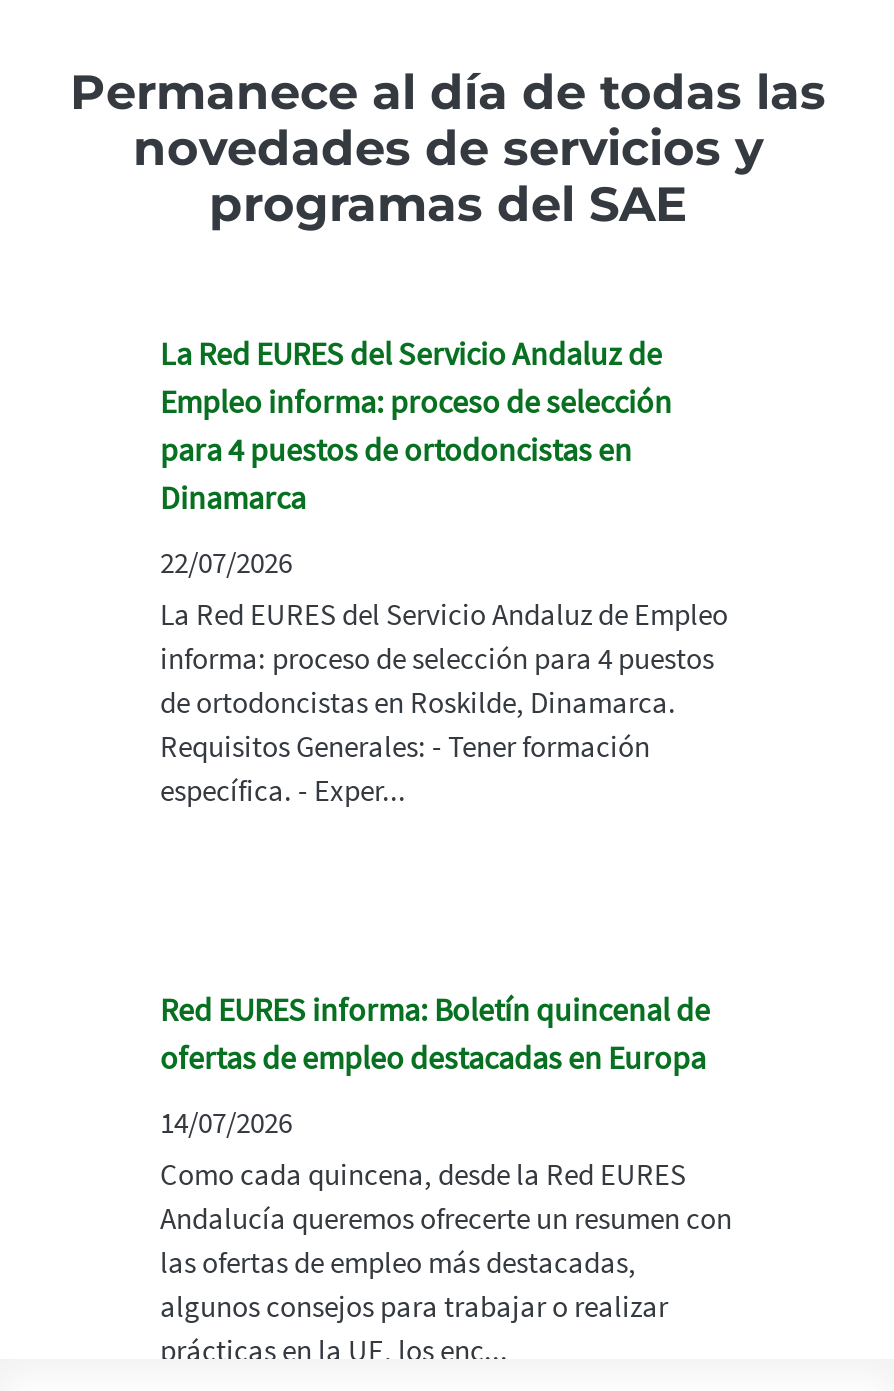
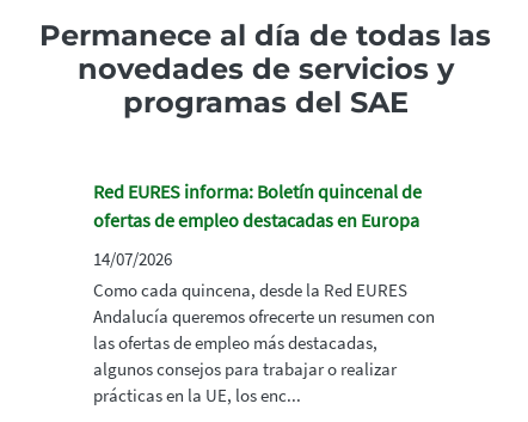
[160,333,728,809] La Red EURES del Servicio Andaluz de | Empleo informa: proceso de selección | para 4 puestos de ortodoncistas en | Dinamarca | 22/07/2026 | La Red EURES del Servicio Andaluz de Empleo | informa: proceso de selección para 4 puestos | de ortodoncistas en Roskilde, Dinamarca. | Requisitos Generales: - Tener formación | específica. - Exper... -> none

